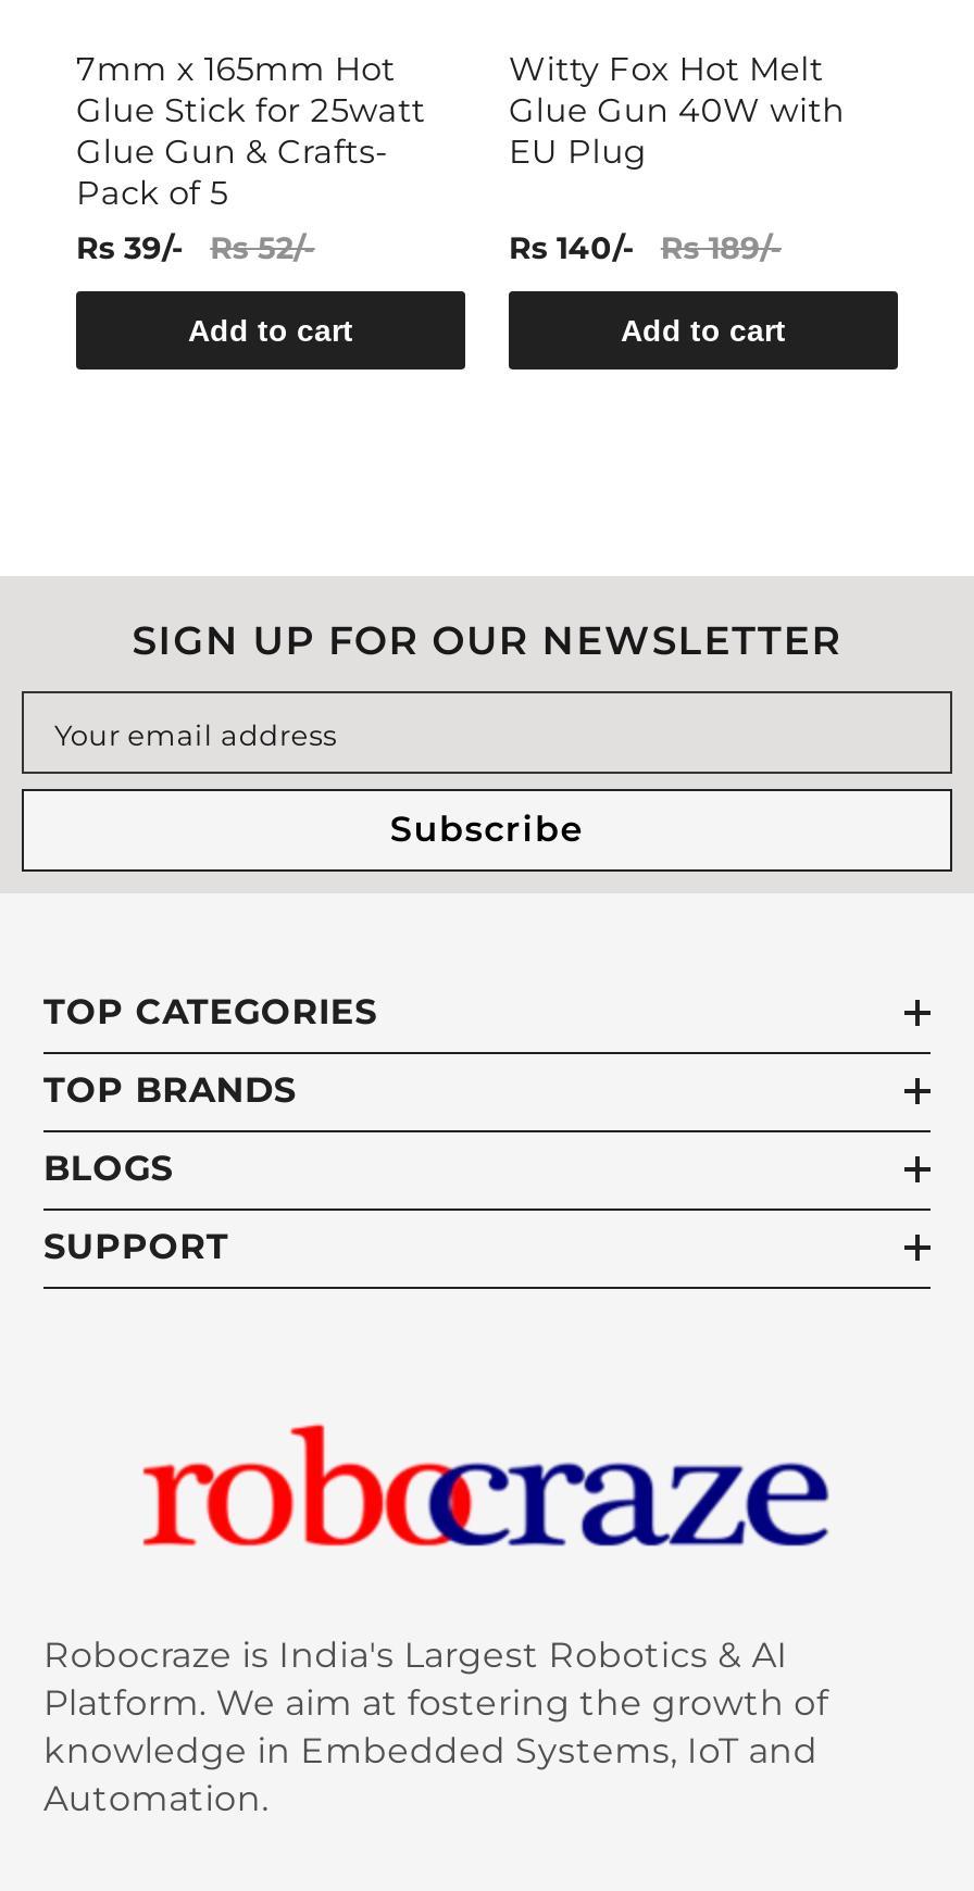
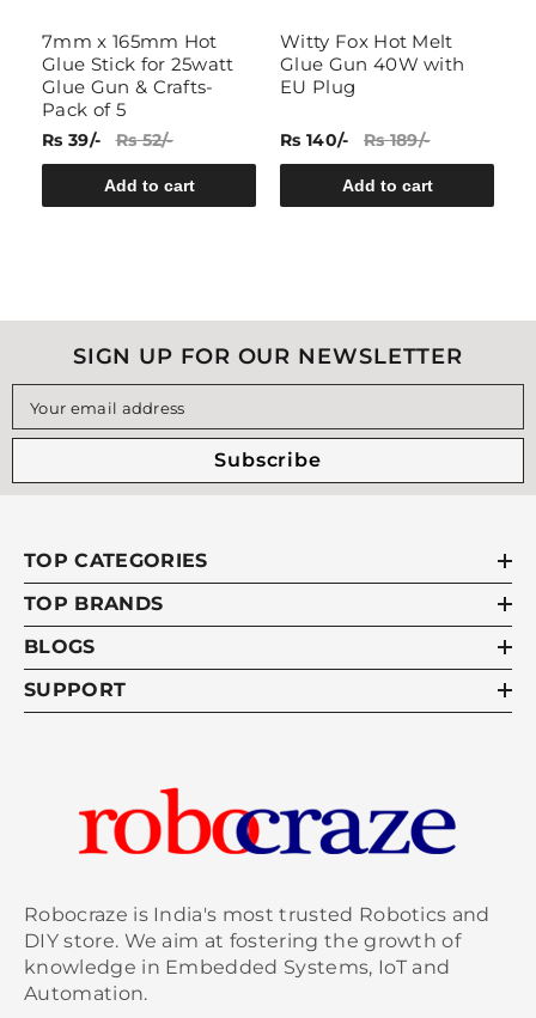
[43,1635,828,1724] Robocraze is India's Largest Robotics & AI | Platform. We aim at fostering the growth of -> [24,903,490,952] Robocraze is India's most trusted Robotics and | DIY store. We aim at fostering the growth of

